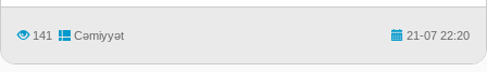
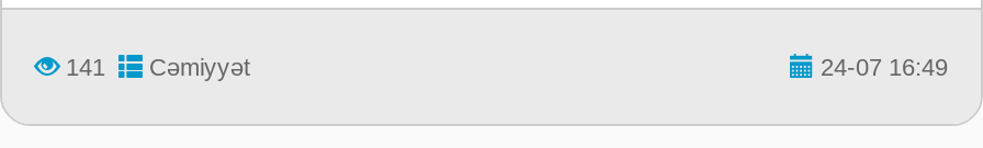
[403,29,470,42] 21-07 22:20 -> [814,54,948,80] 24-07 16:49

